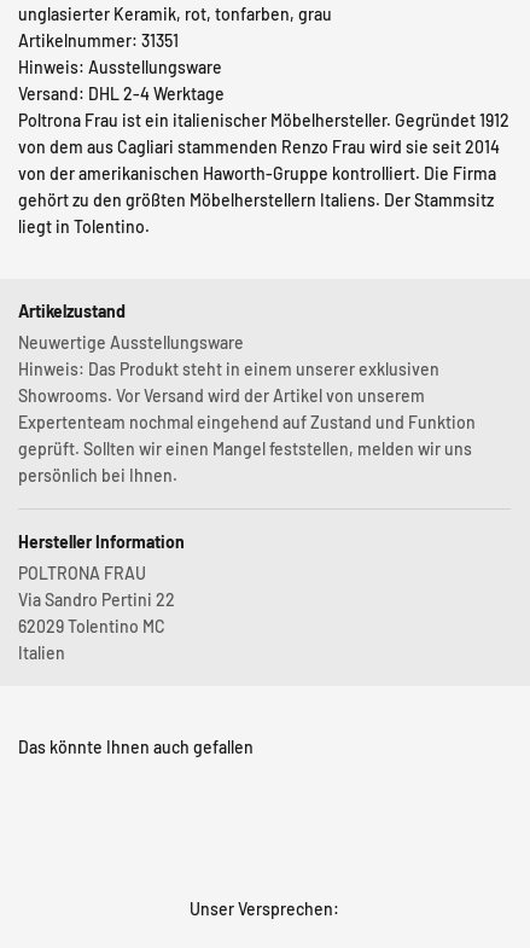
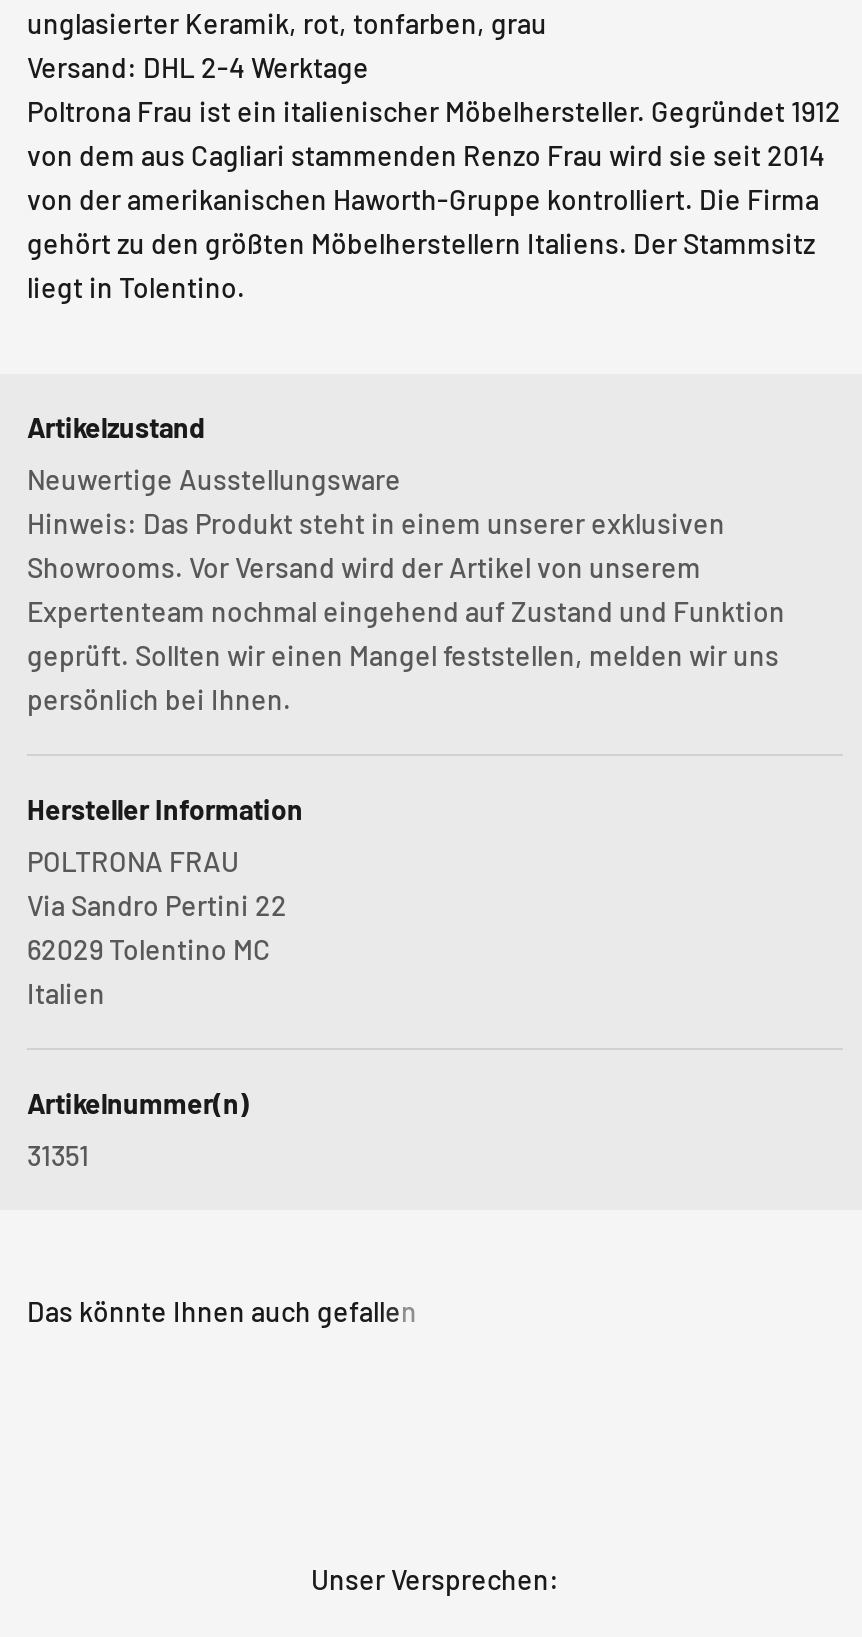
[18,30,222,77] Artikelnummer: 31351 | Hinweis: Ausstellungsware -> none
moved [18,83,509,663] -> [27,50,841,1010]: Versand: DHL 2-4 Werktage | Poltrona Frau ist ein italienischer Möbelhersteller. Gegründet 1912 | von dem aus Cagliari stammenden Renzo Frau wird sie seit 2014 | ... | 62029 Tolentino MC | Italien
none -> [27,1086,249,1172] Artikelnummer(n) | 31351

